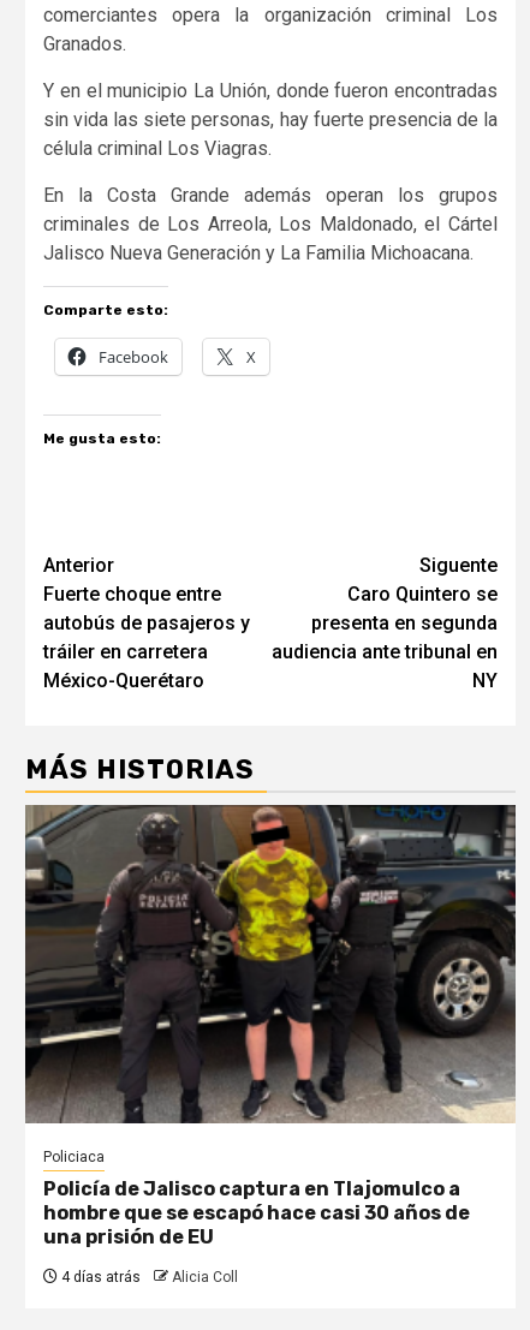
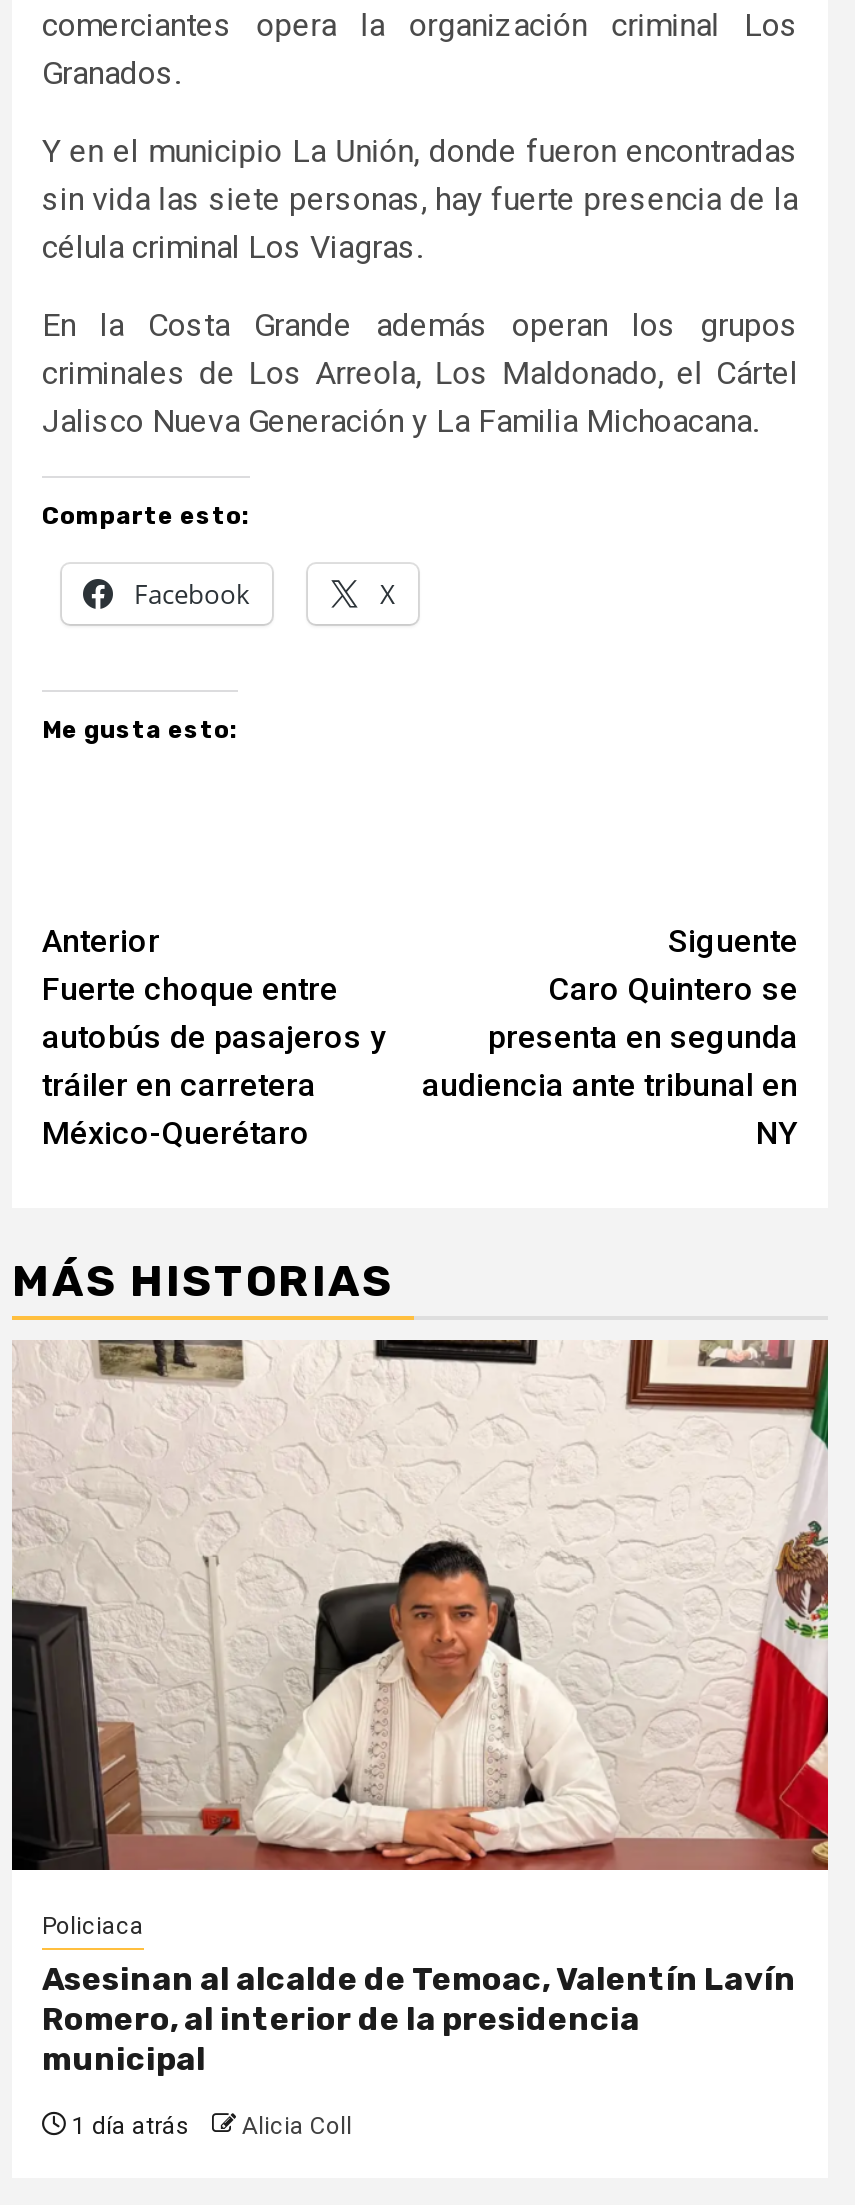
[24,804,517,1125] [image] -> [10,1338,830,1872] [image]
[43,1177,470,1248] Policía de Jalisco captura en Tlajomulco a | hombre que se escapó hace casi 30 años de | una prisión de EU -> [42,1960,796,2078] Asesinan al alcalde de Temoac, Valentín Lavín | Romero, al interior de la presidencia | municipal
[58,1268,238,1285] 4 días atrás Alicia Coll -> [66,2112,352,2140] 1 día atrás Alicia Coll

